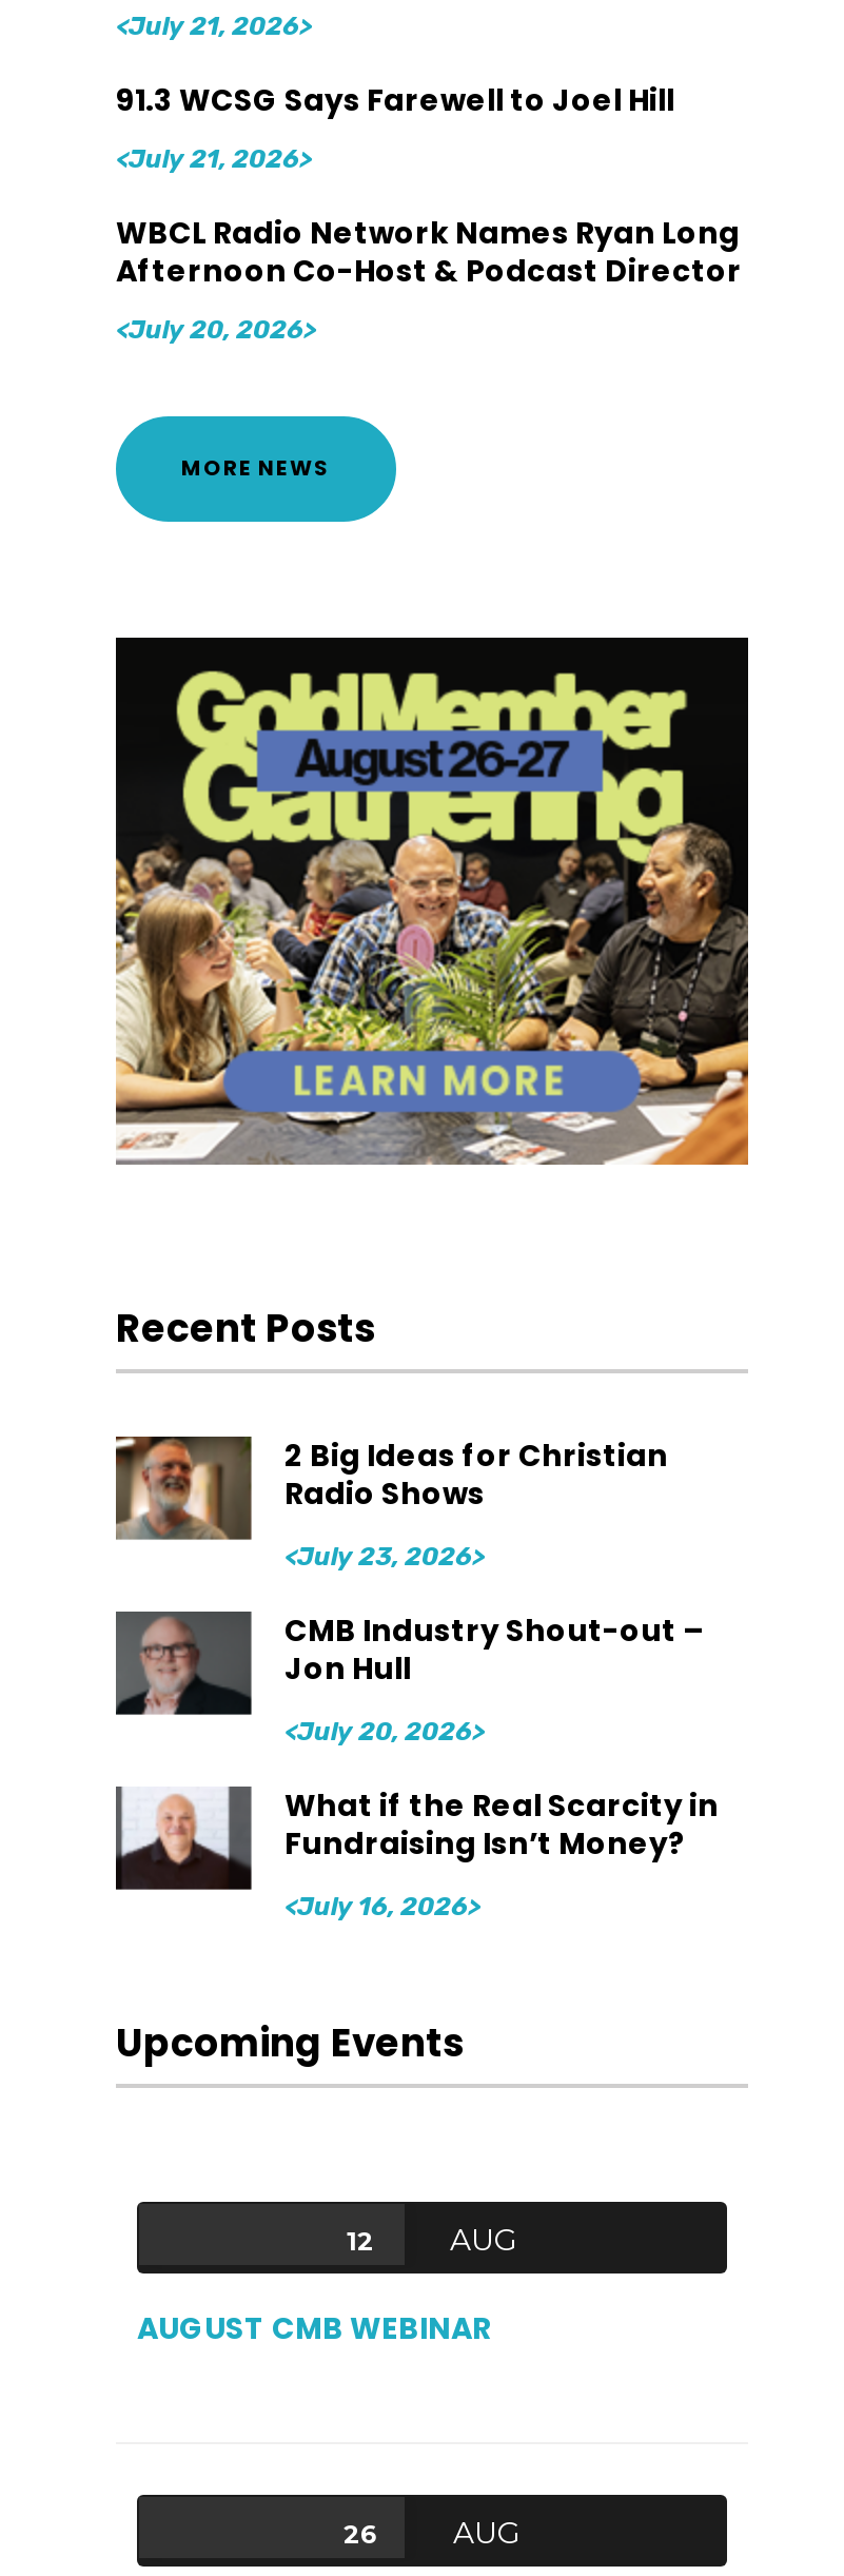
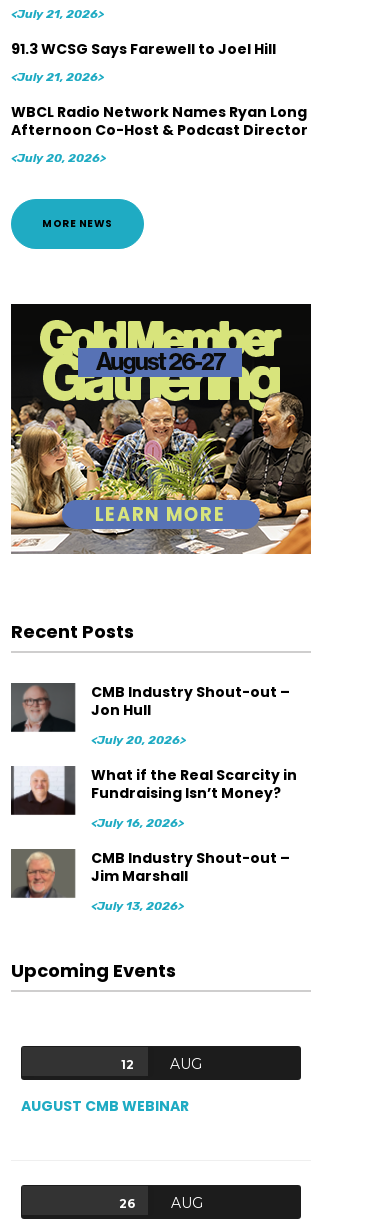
[116,1435,668,1572] [image] | 2 Big Ideas for Christian | Radio Shows | <July 23, 2026> -> none
moved [122,1610,719,1922] -> [14,682,297,830]: [image] | CMB Industry Shout-out – | Jon Hull | <July 20, 2026> | What if the Real Scarcity in | Fundraising Isn’t Money? | <July 16, 2026>
none -> [11,848,290,913] [image] | CMB Industry Shout-out – | Jim Marshall | <July 13, 2026>

